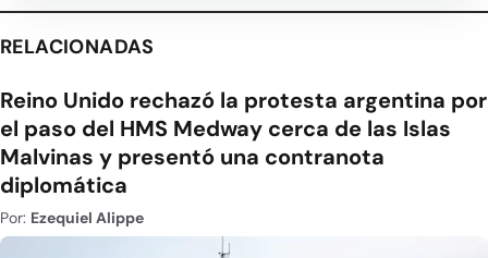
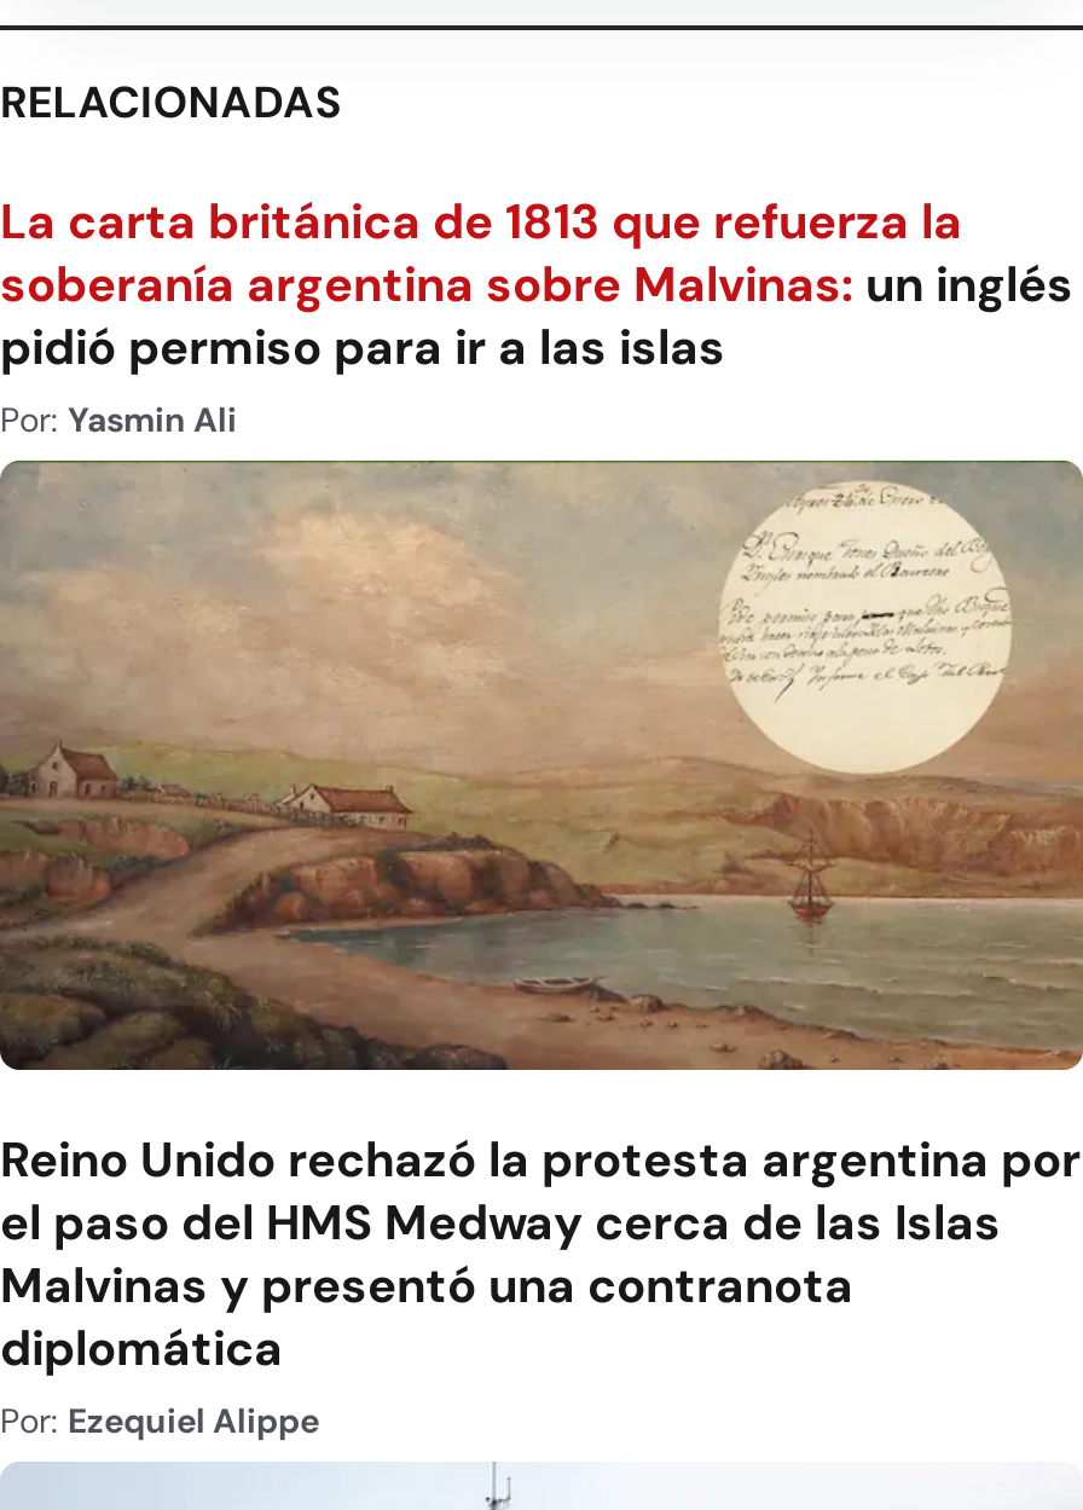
none -> [0,191,1073,442] La carta británica de 1813 que refuerza la | soberanía argentina sobre Malvinas: un inglés | pidió permiso para ir a las islas | Por: Yasmin Ali
none -> [7,457,1076,1071] [image]

